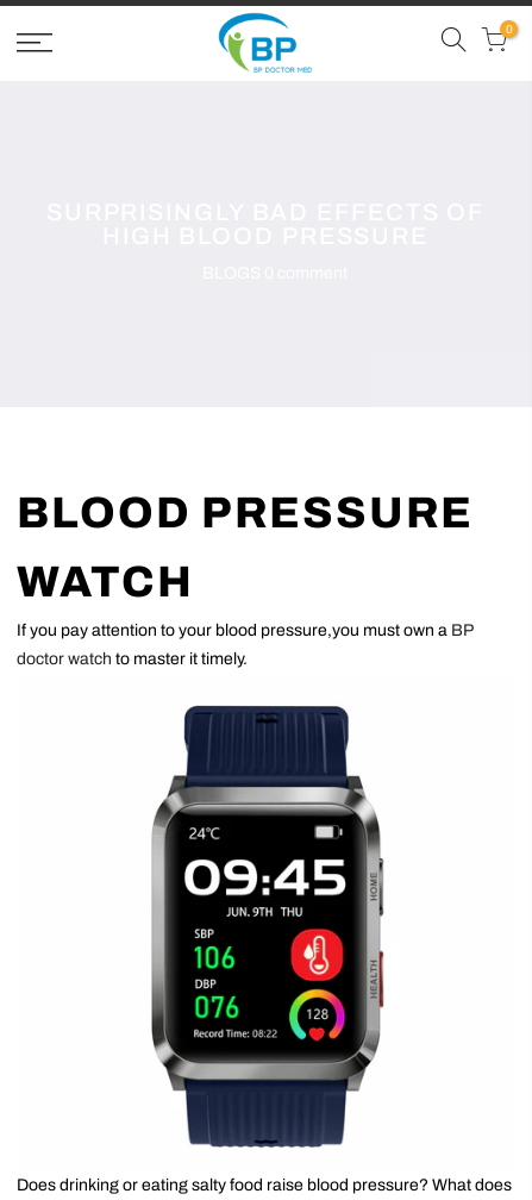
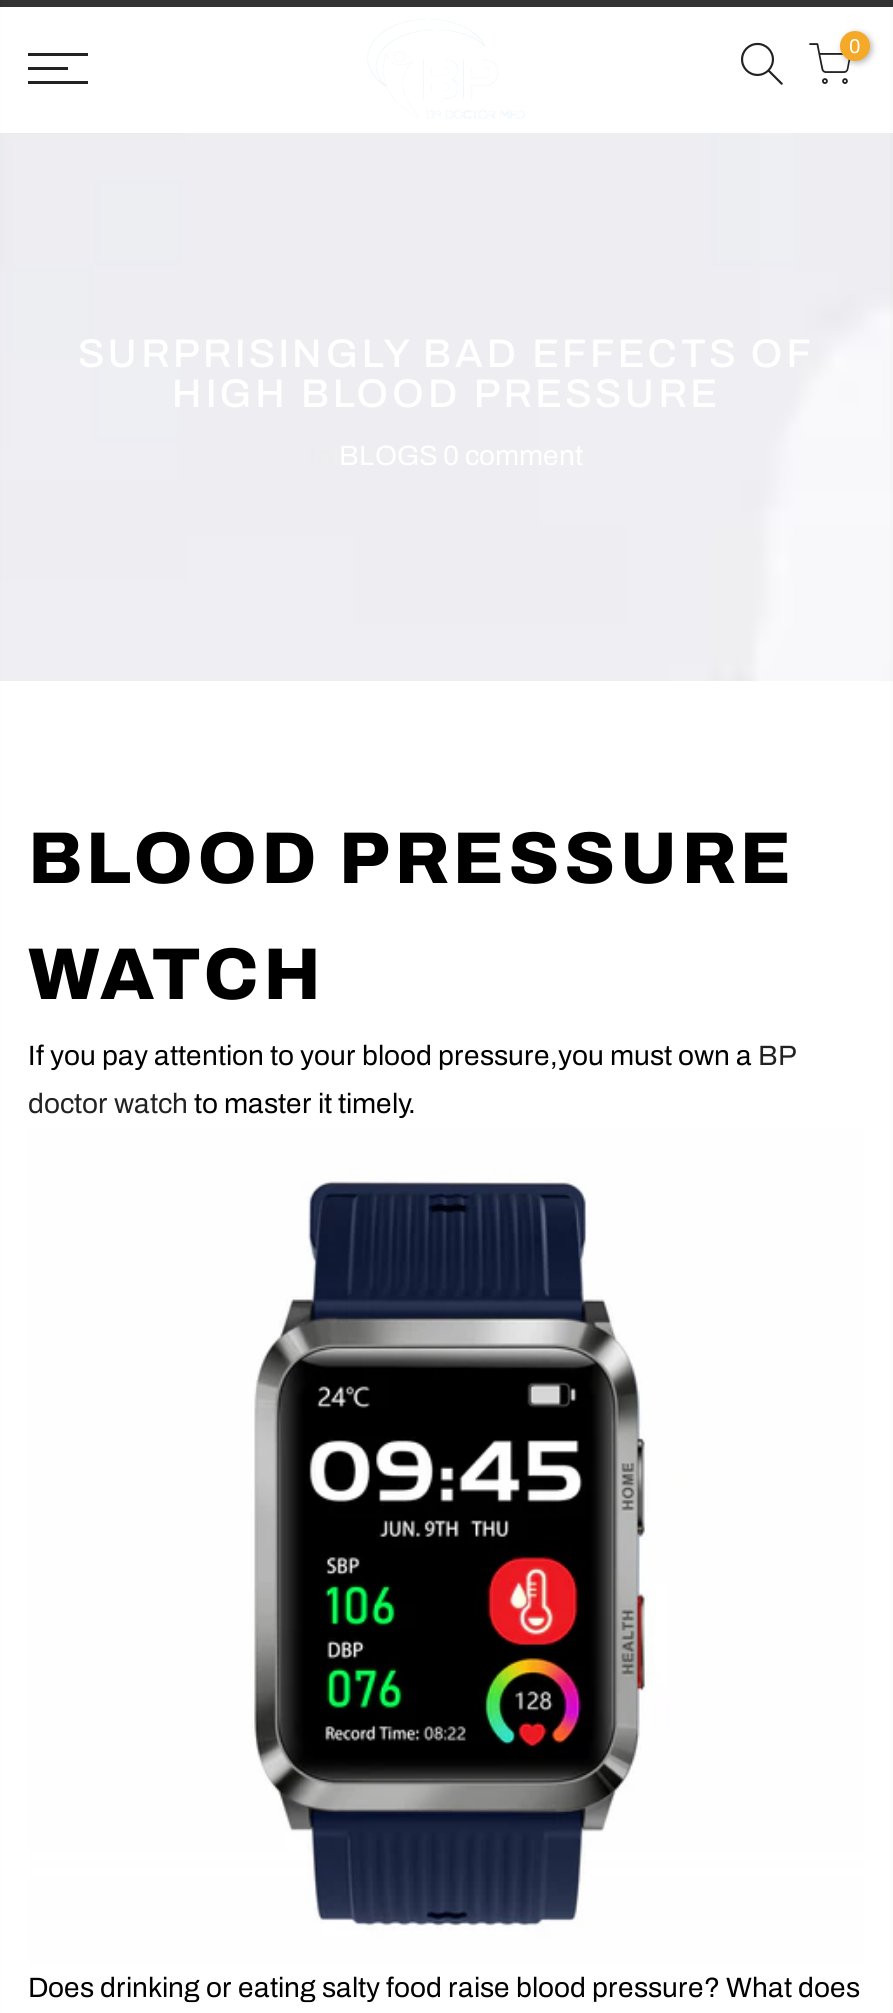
[218,12,313,74] [image] -> none

